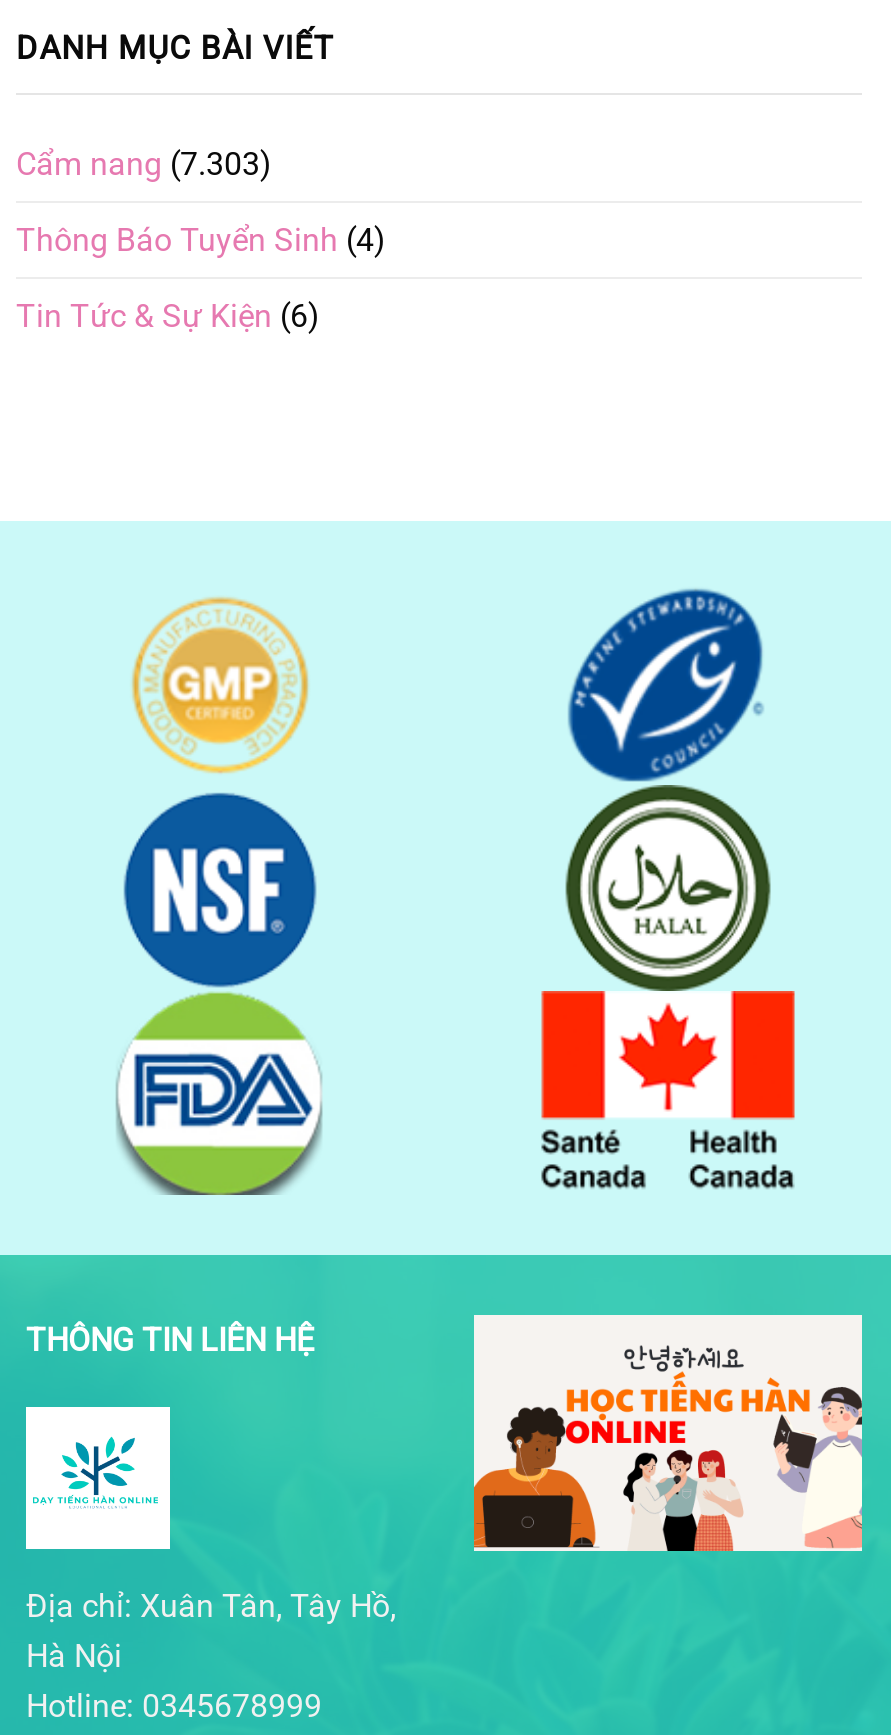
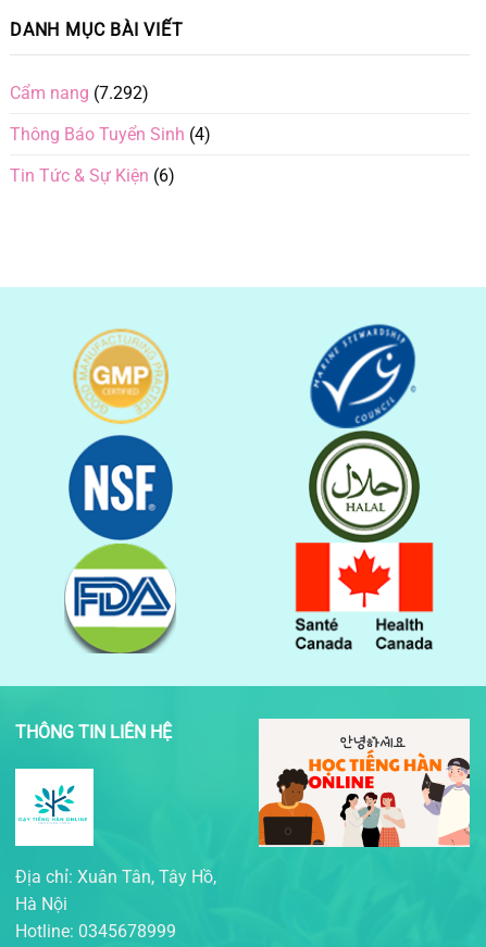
[16,146,272,184] Cẩm nang (7.303) -> [10,83,149,104] Cẩm nang (7.292)

